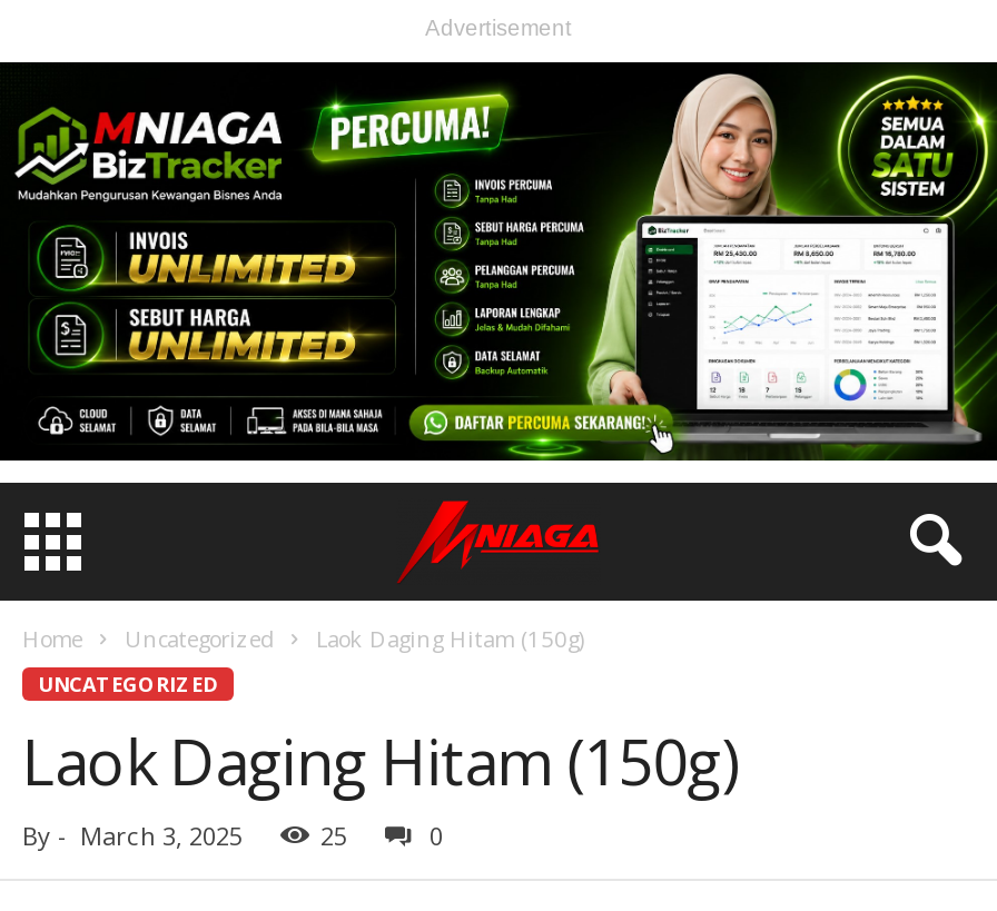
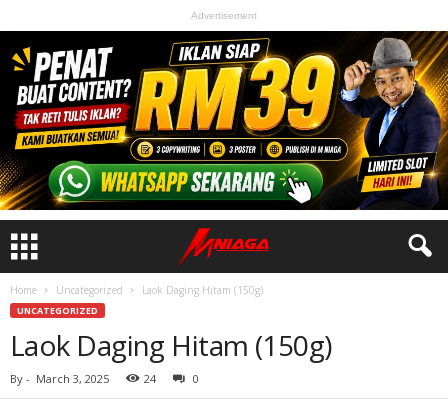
[7,62,990,463] [image] -> [3,31,445,211] [image]
[320,819,347,852] 25 -> [144,371,156,386] 24

